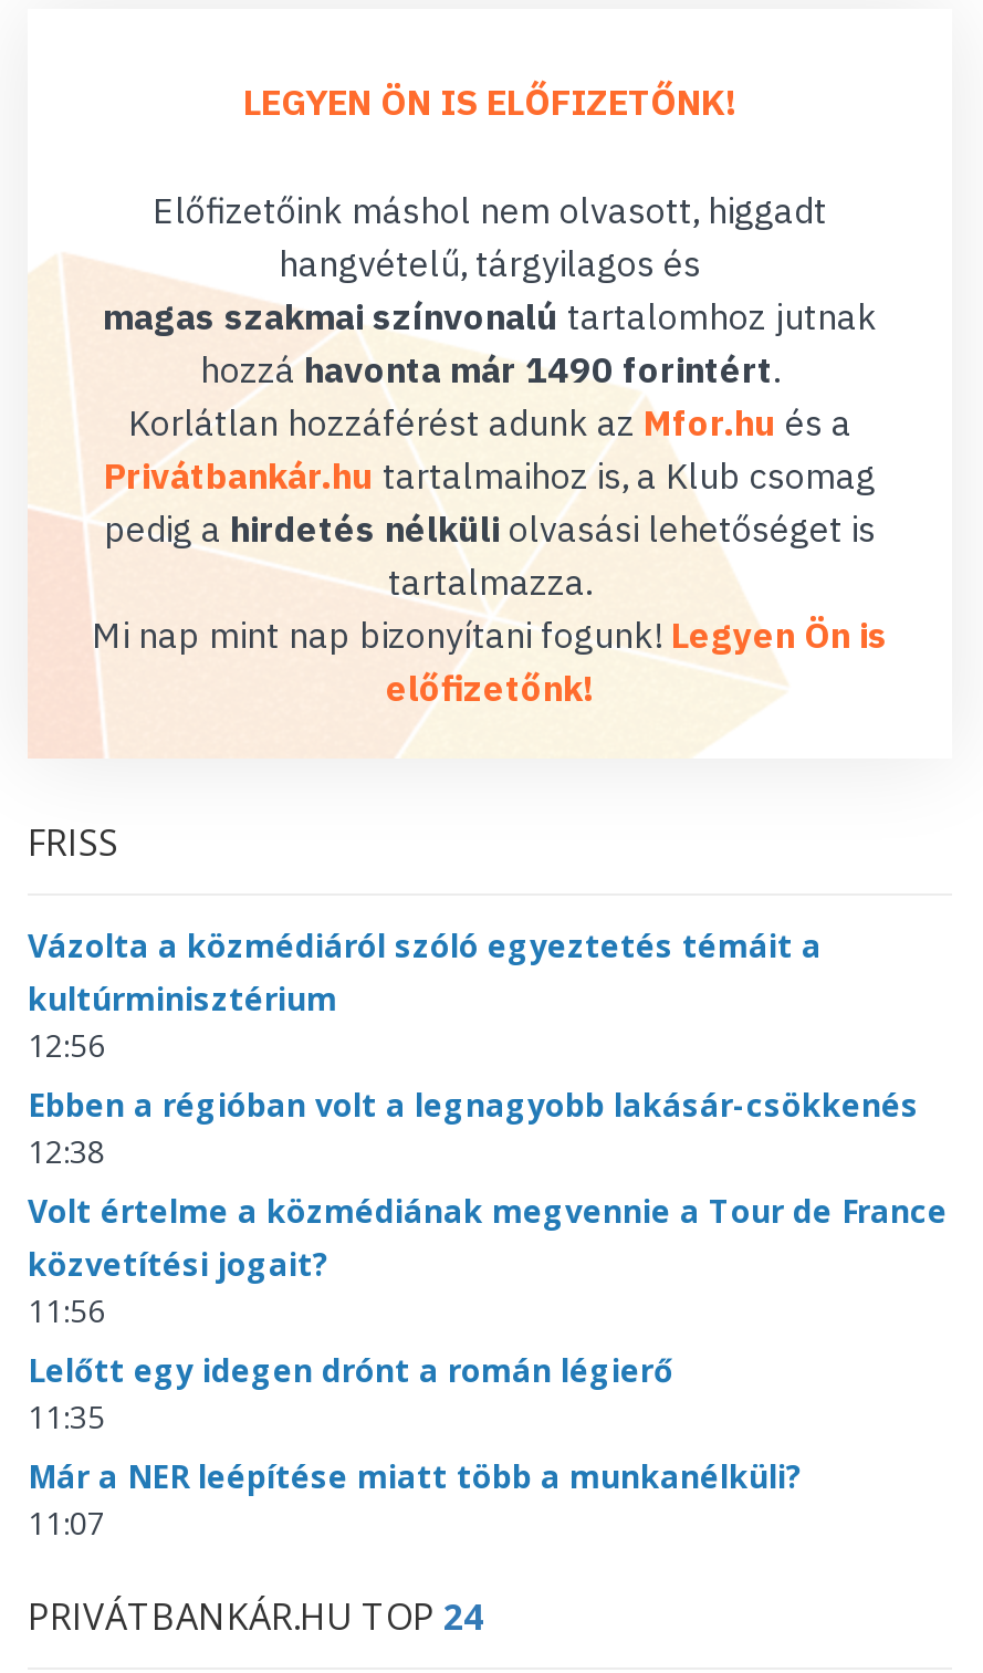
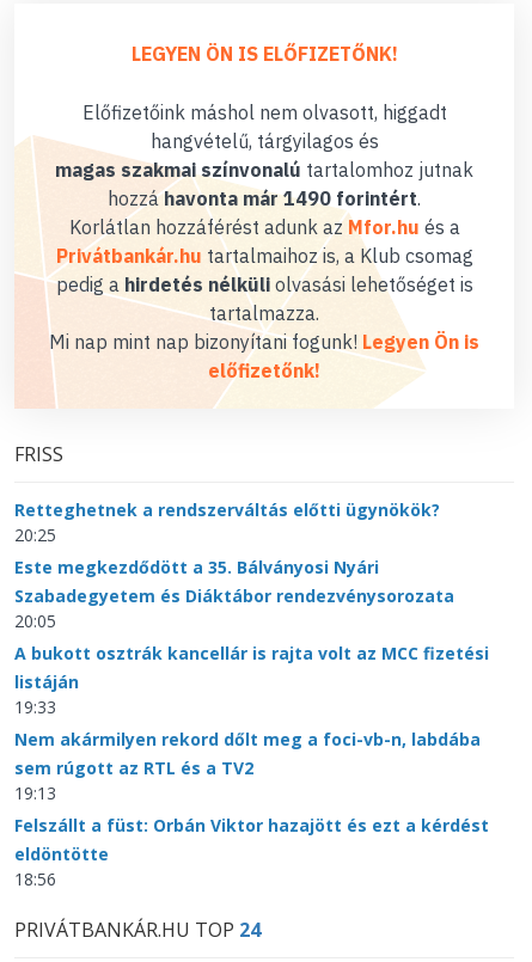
[28,924,948,1543] Vázolta a közmédiáról szóló egyeztetés témáit a | kultúrminisztérium | 12:56 | Ebben a régióban volt a legnagyobb lakásár-csökkenés | 12:38 | Volt értelme a közmédiának megvennie a Tour de France | közvetítési jogait? | 11:56 | Lelőtt egy idegen drónt a román légierő | 11:35 | Már a NER leépítése miatt több a munkanélküli? | 11:07 -> [14,498,489,890] Retteghetnek a rendszerváltás előtti ügynökök? | 20:25 | Este megkezdődött a 35. Bálványosi Nyári | Szabadegyetem és Diáktábor rendezvénysorozata | 20:05 | A bukott osztrák kancellár is rajta volt az MCC fizetési | listáján | 19:33 | Nem akármilyen rekord dőlt meg a foci-vb-n, labdába | sem rúgott az RTL és a TV2 | 19:13 | Felszállt a füst: Orbán Viktor hazajött és ezt a kérdést | eldöntötte | 18:56

